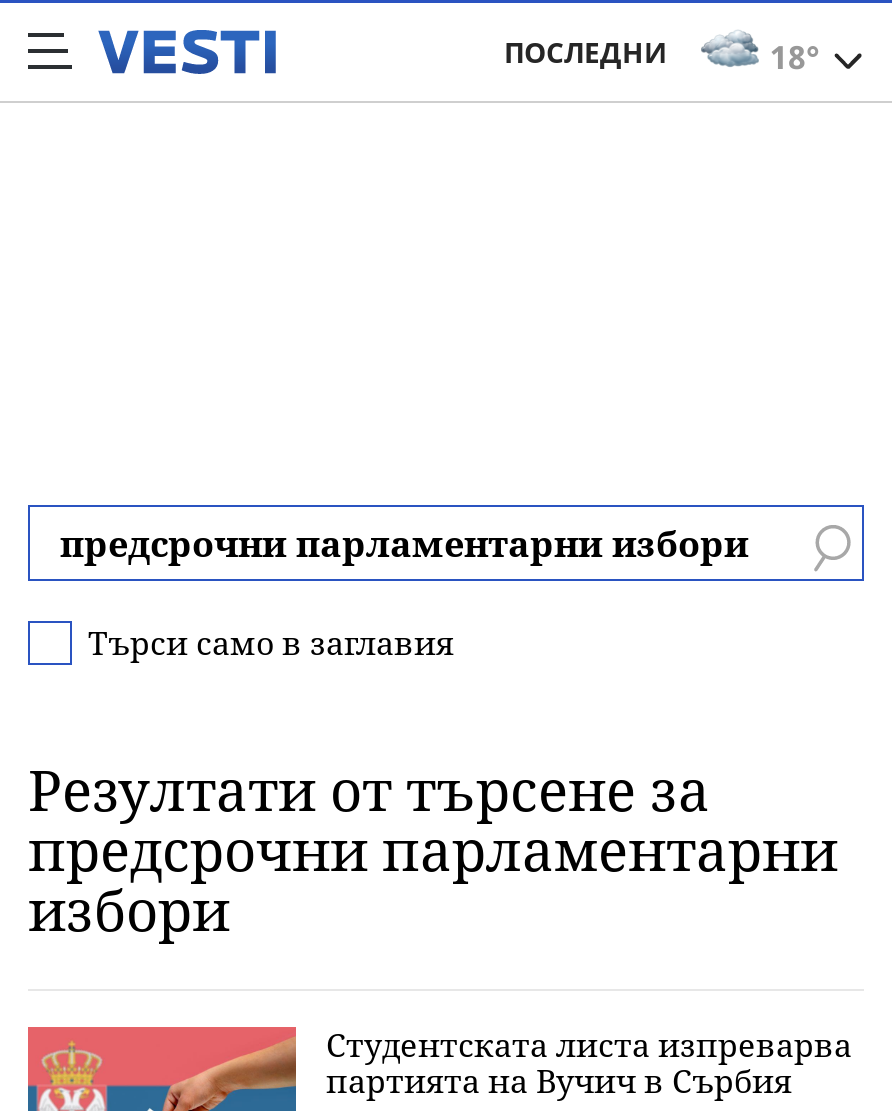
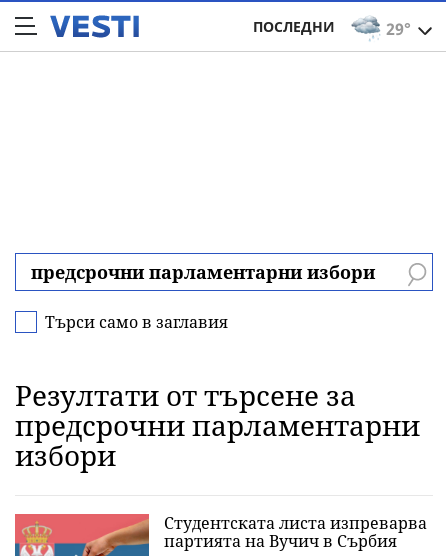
[770,35,820,79] 18° -> [386,18,411,40] 29°

